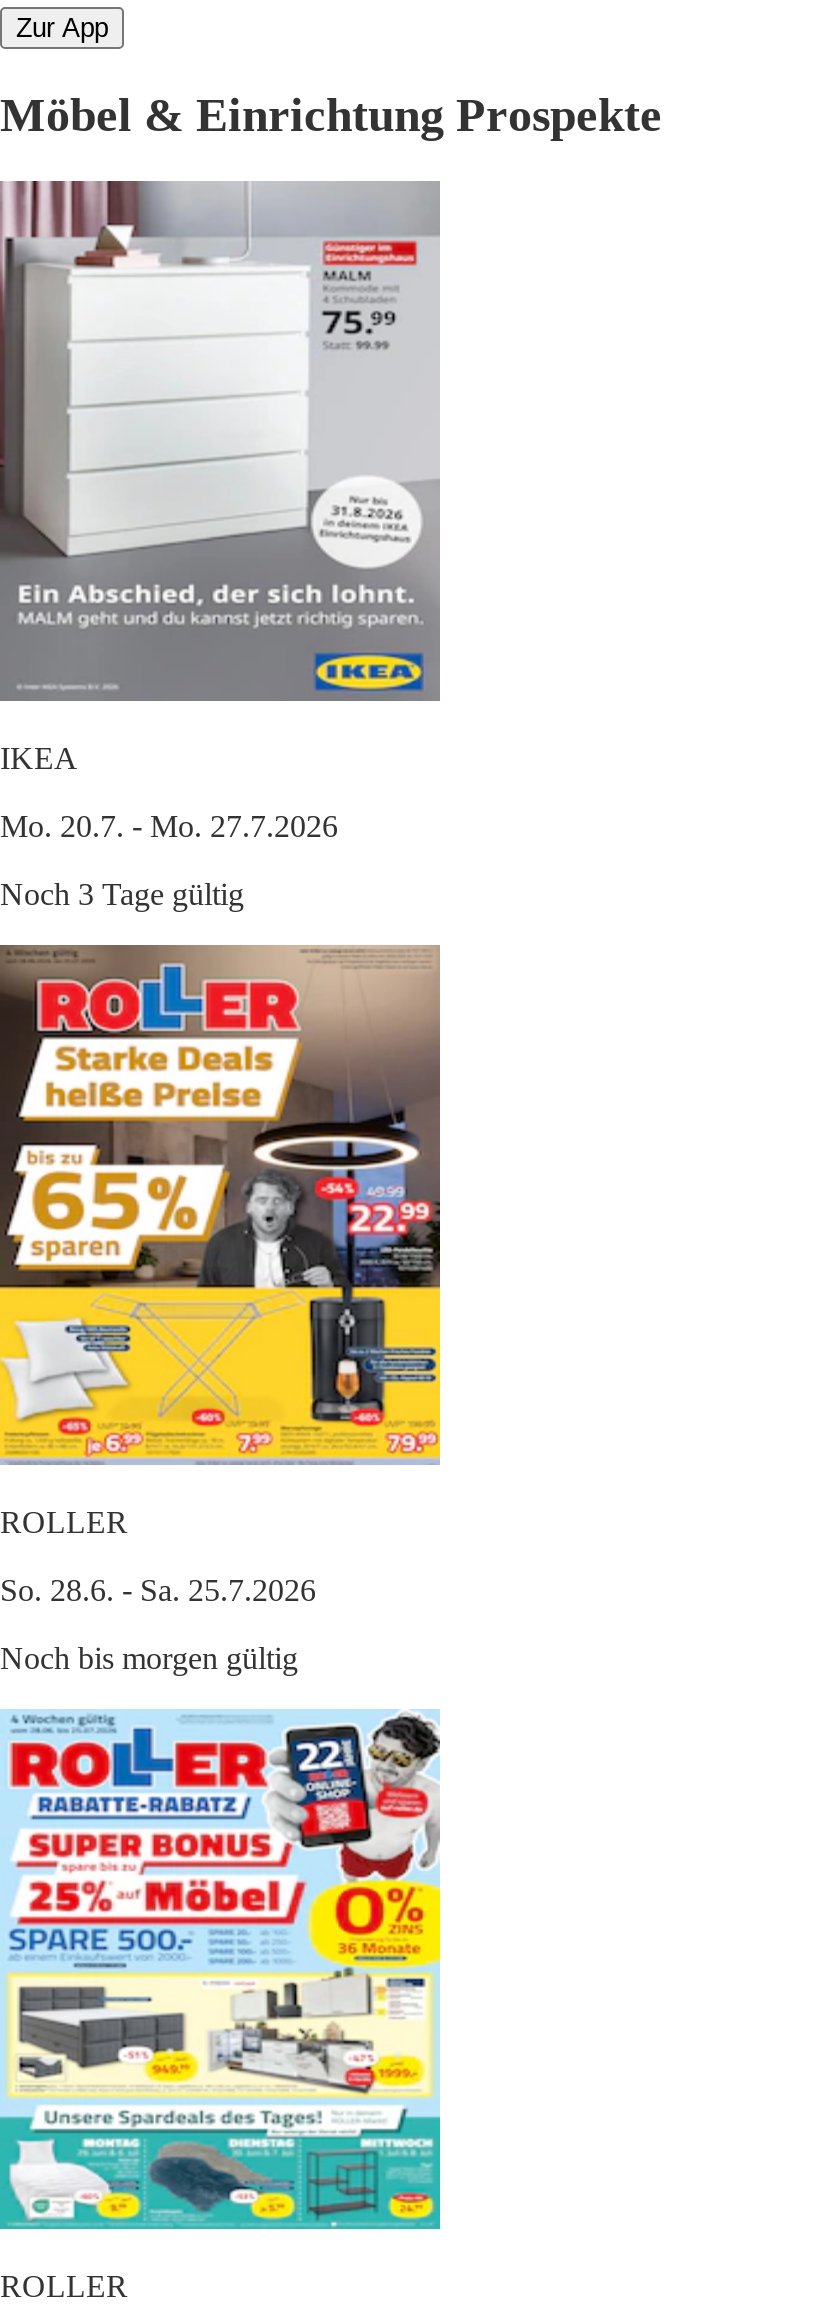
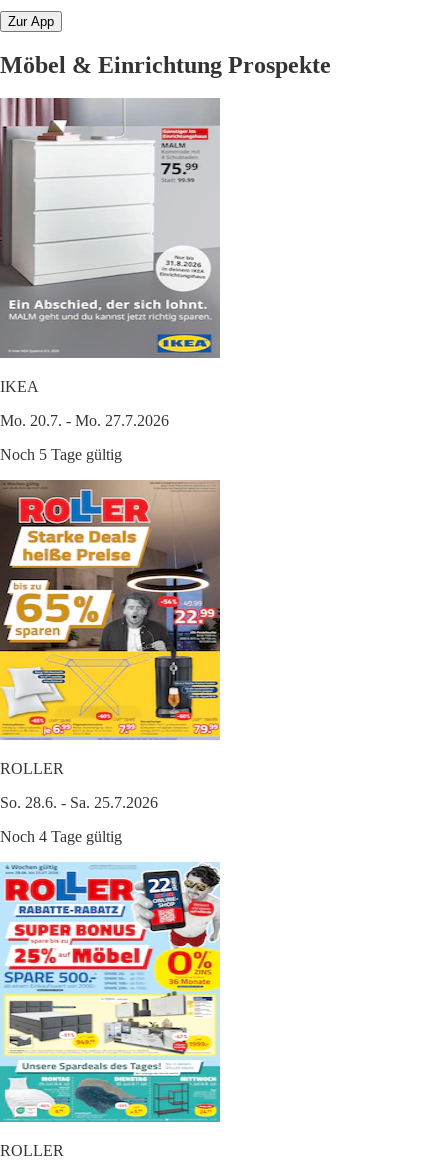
[0,878,244,912] Noch 3 Tage gültig -> [0,446,122,463] Noch 5 Tage gültig
[0,1642,298,1676] Noch bis morgen gültig -> [0,828,122,845] Noch 4 Tage gültig

